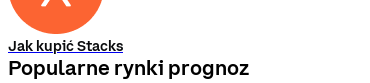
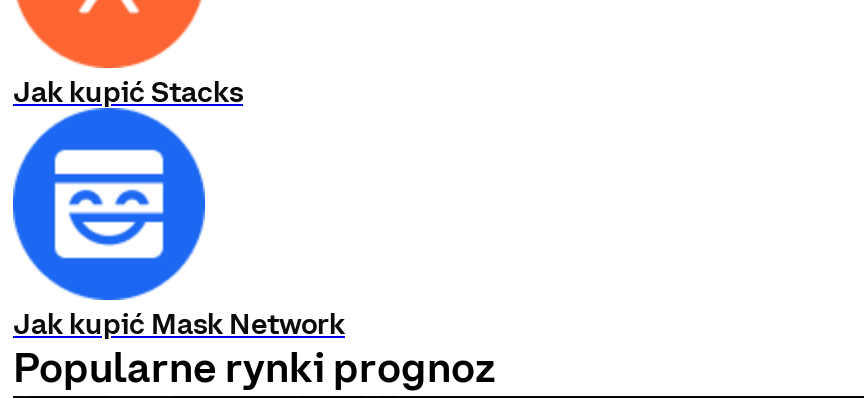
none -> [11,116,345,342] [image] | Jak kupić Mask Network

